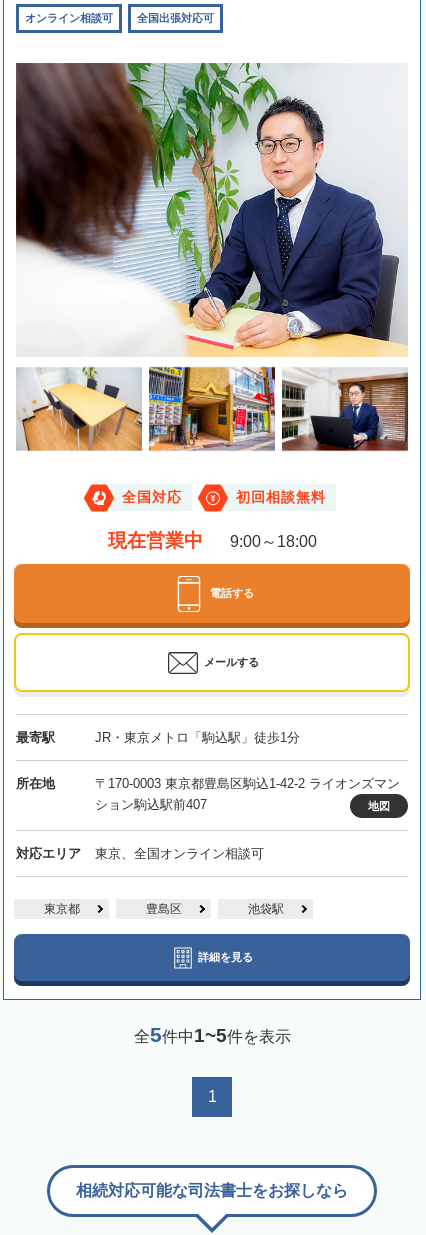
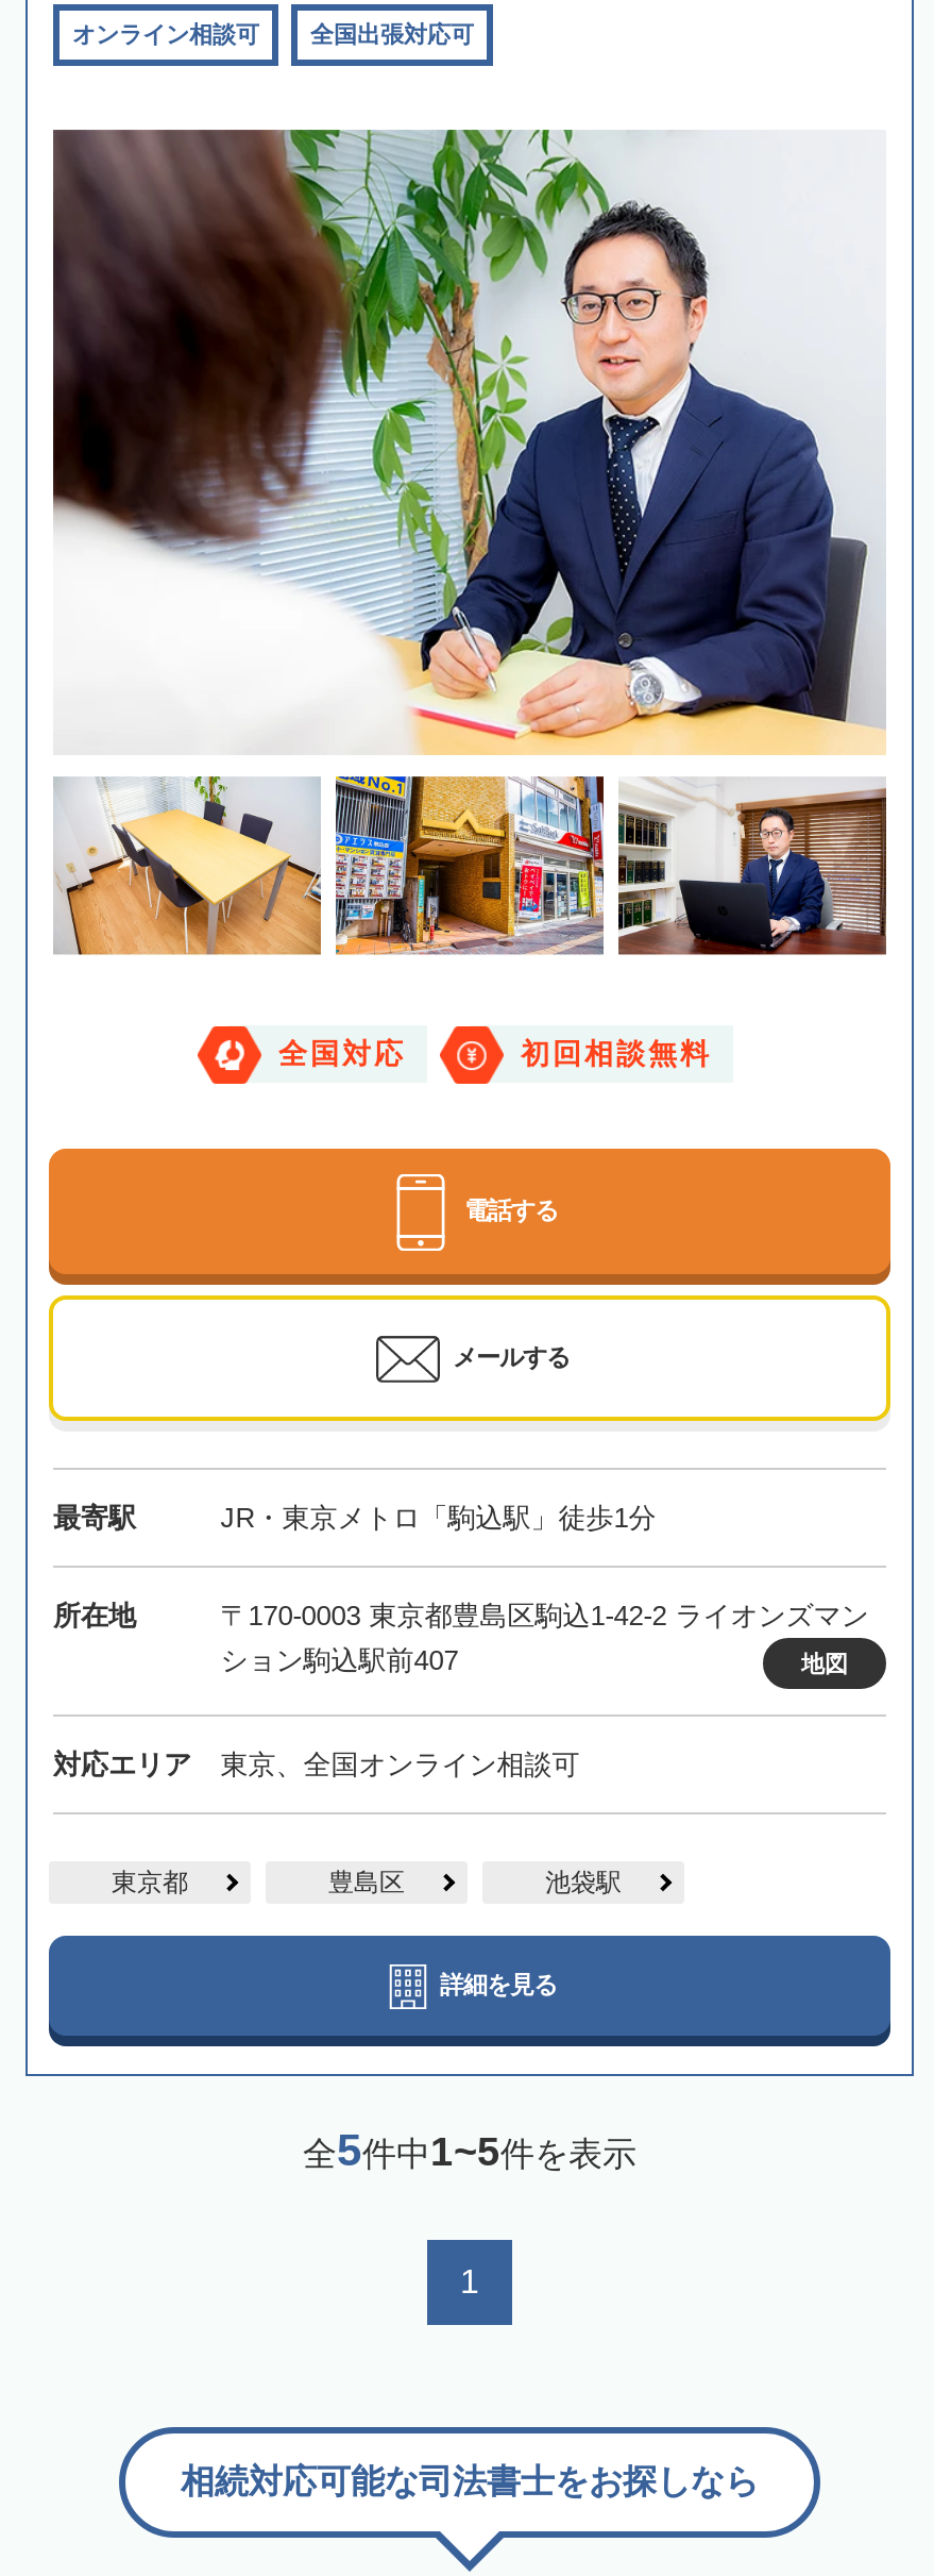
[107,530,316,551] 現在営業中 | 9:00～18:00 -> none

